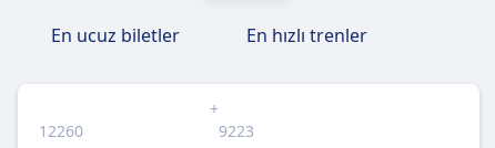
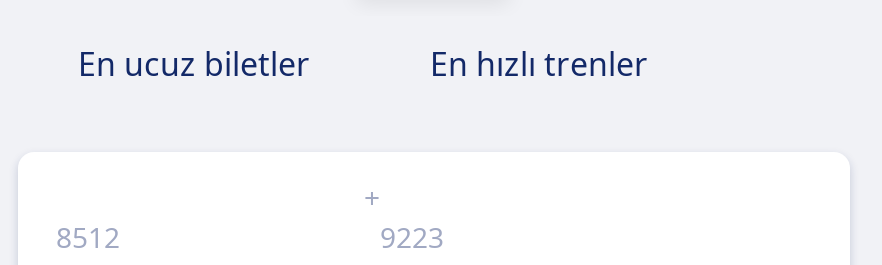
[39,120,83,141] 12260 -> [56,218,120,256] 8512

